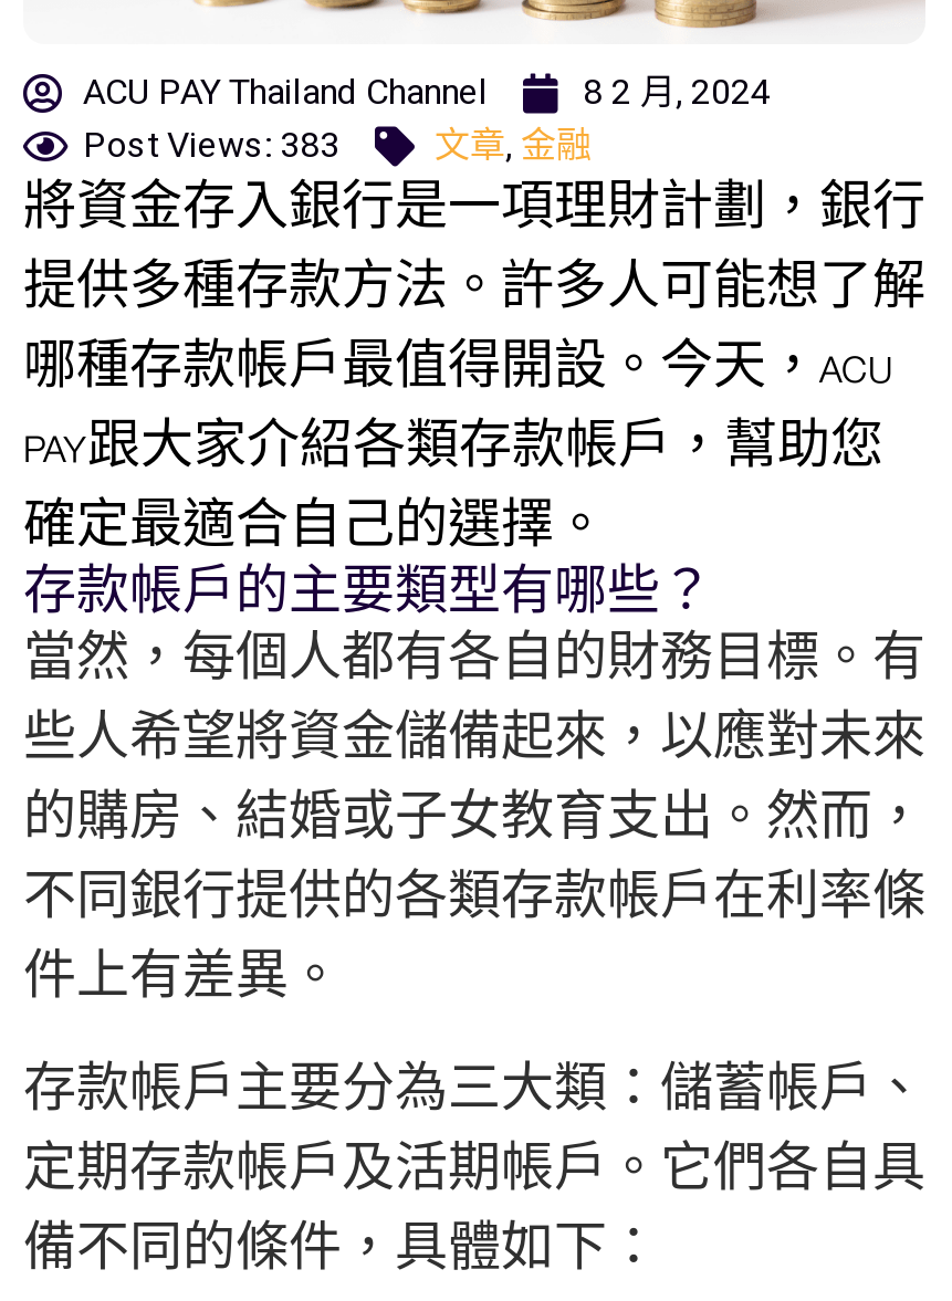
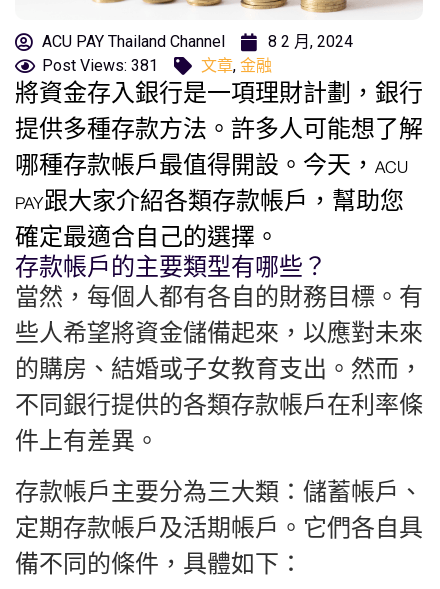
[83,125,339,167] Post Views: 383 -> [42,56,158,75] Post Views: 381

